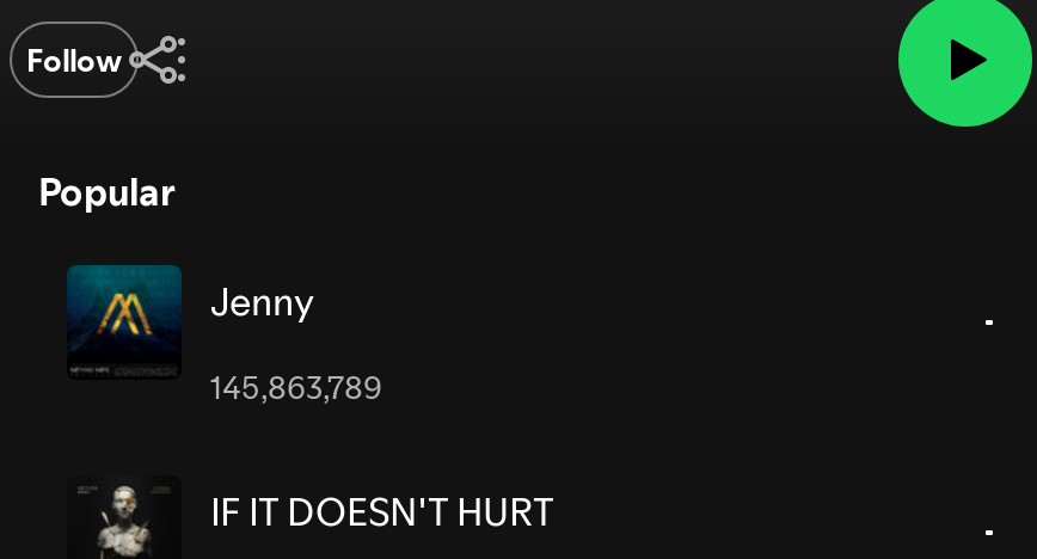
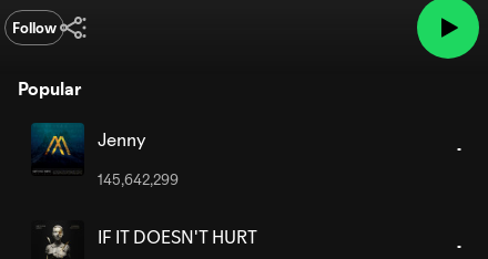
[210,366,382,409] 145,863,789 -> [98,170,179,189] 145,642,299

